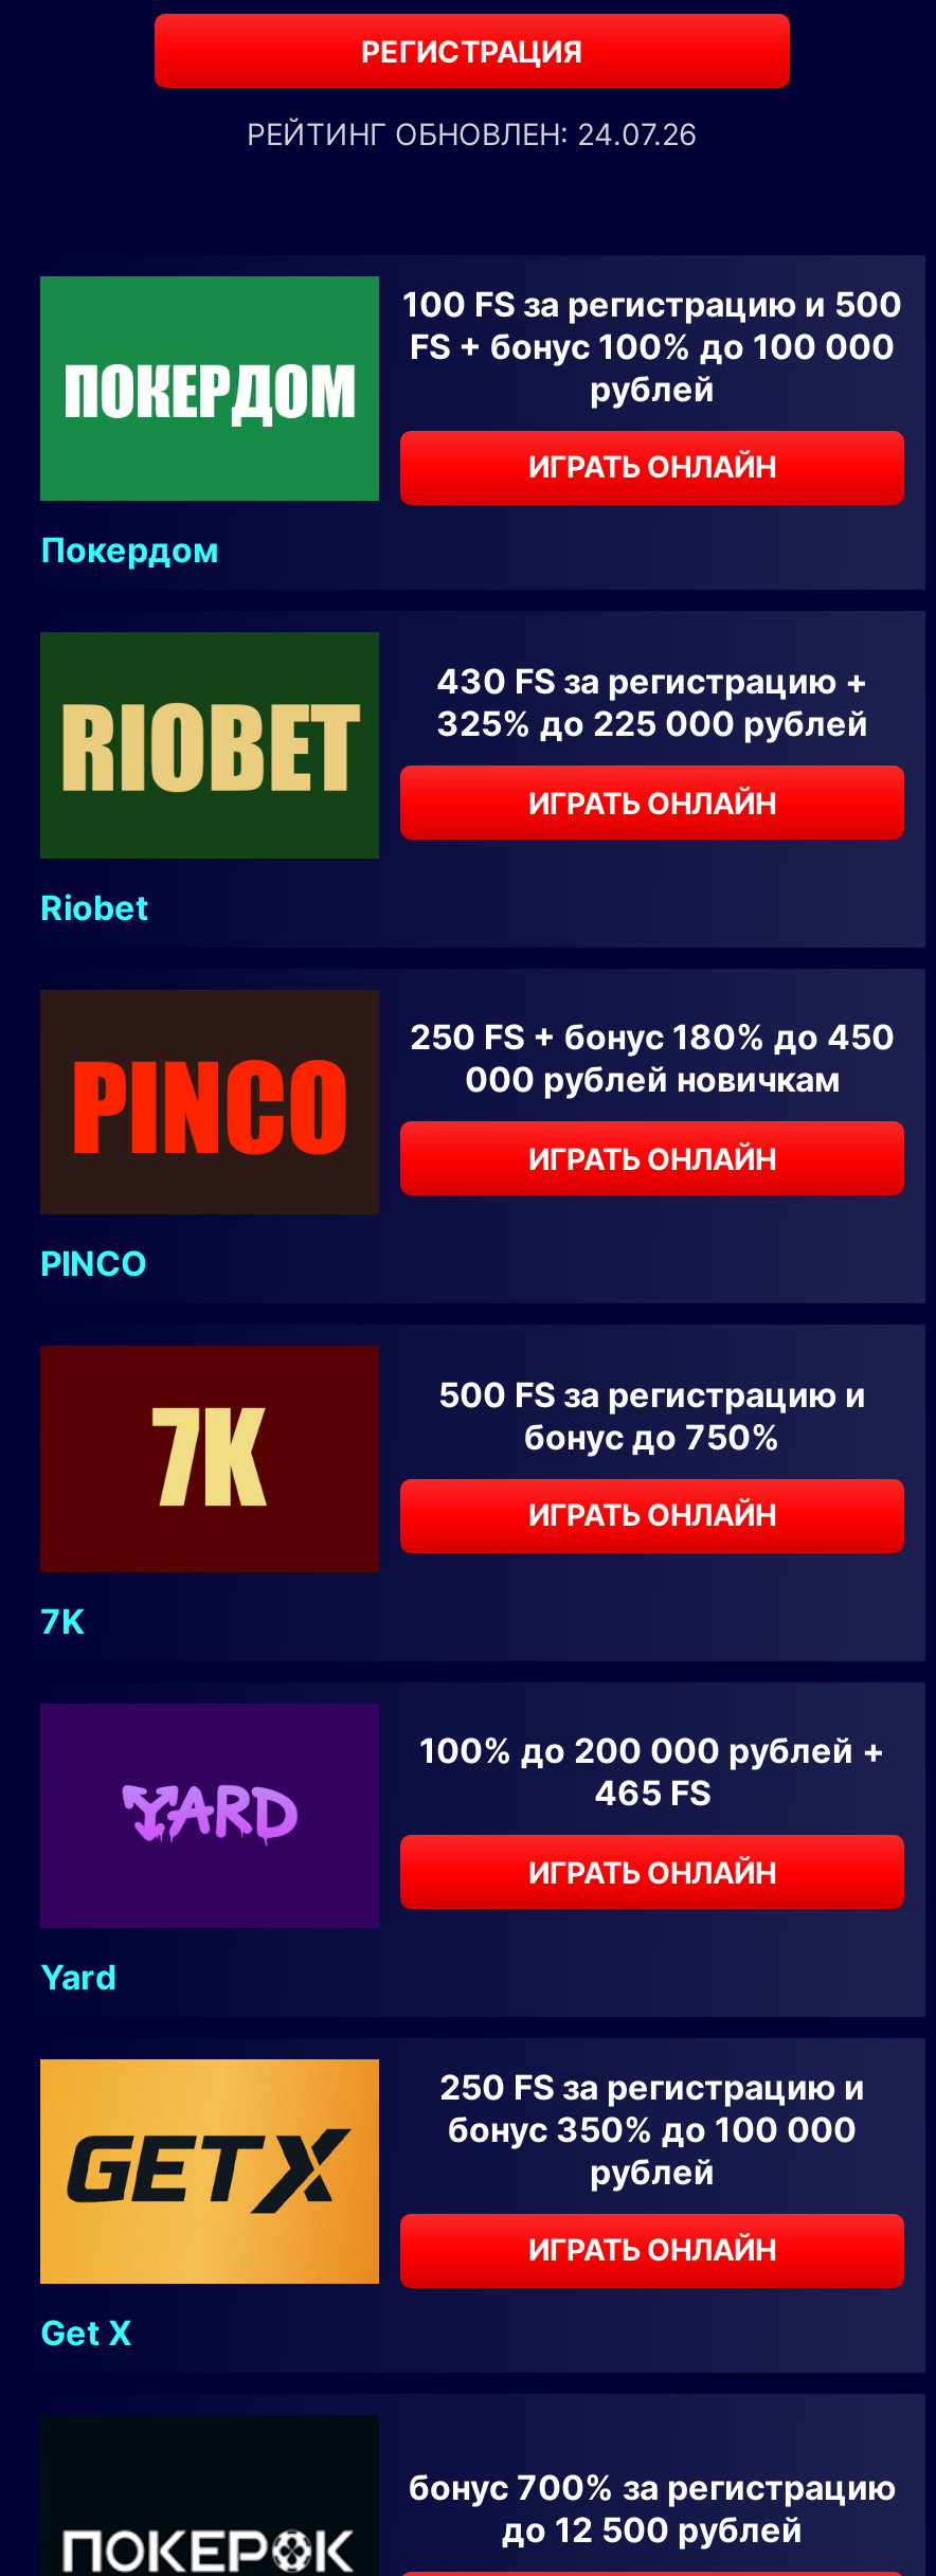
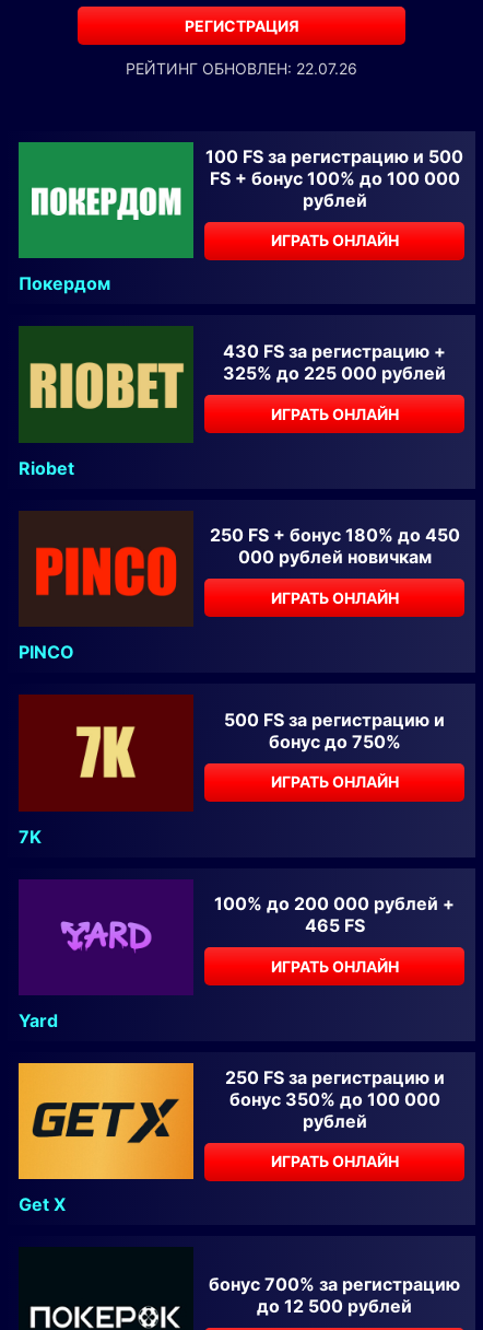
[247,115,698,151] РЕЙТИНГ ОБНОВЛЕН: 24.07.26 -> [126,59,357,78] РЕЙТИНГ ОБНОВЛЕН: 22.07.26

